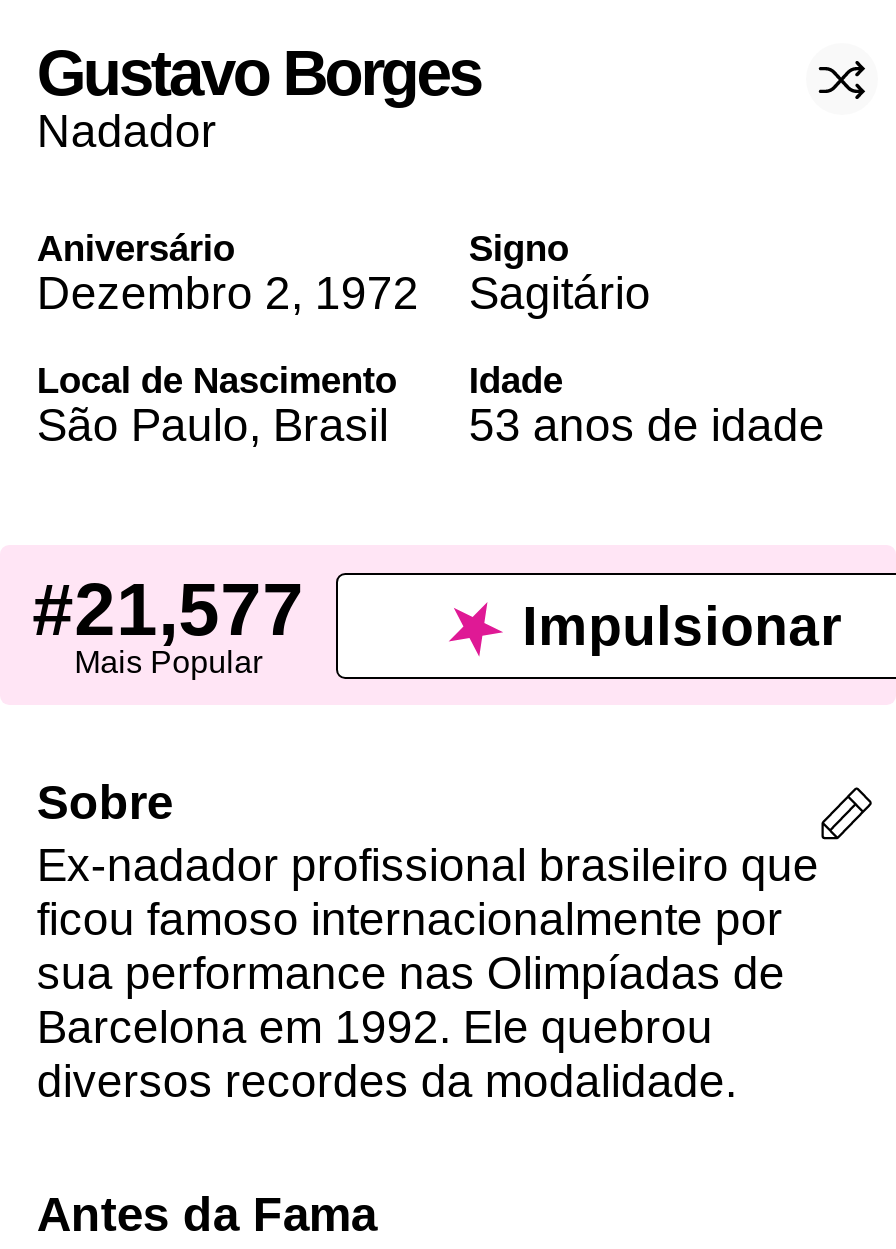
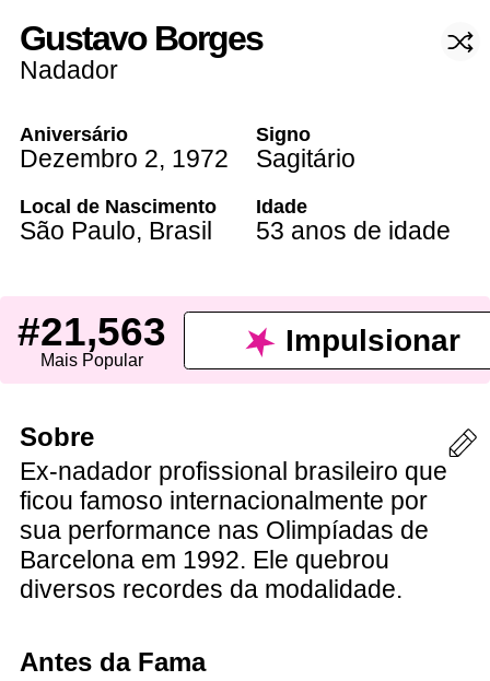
[32,568,304,650] #21,577 -> [18,309,166,354] #21,563

